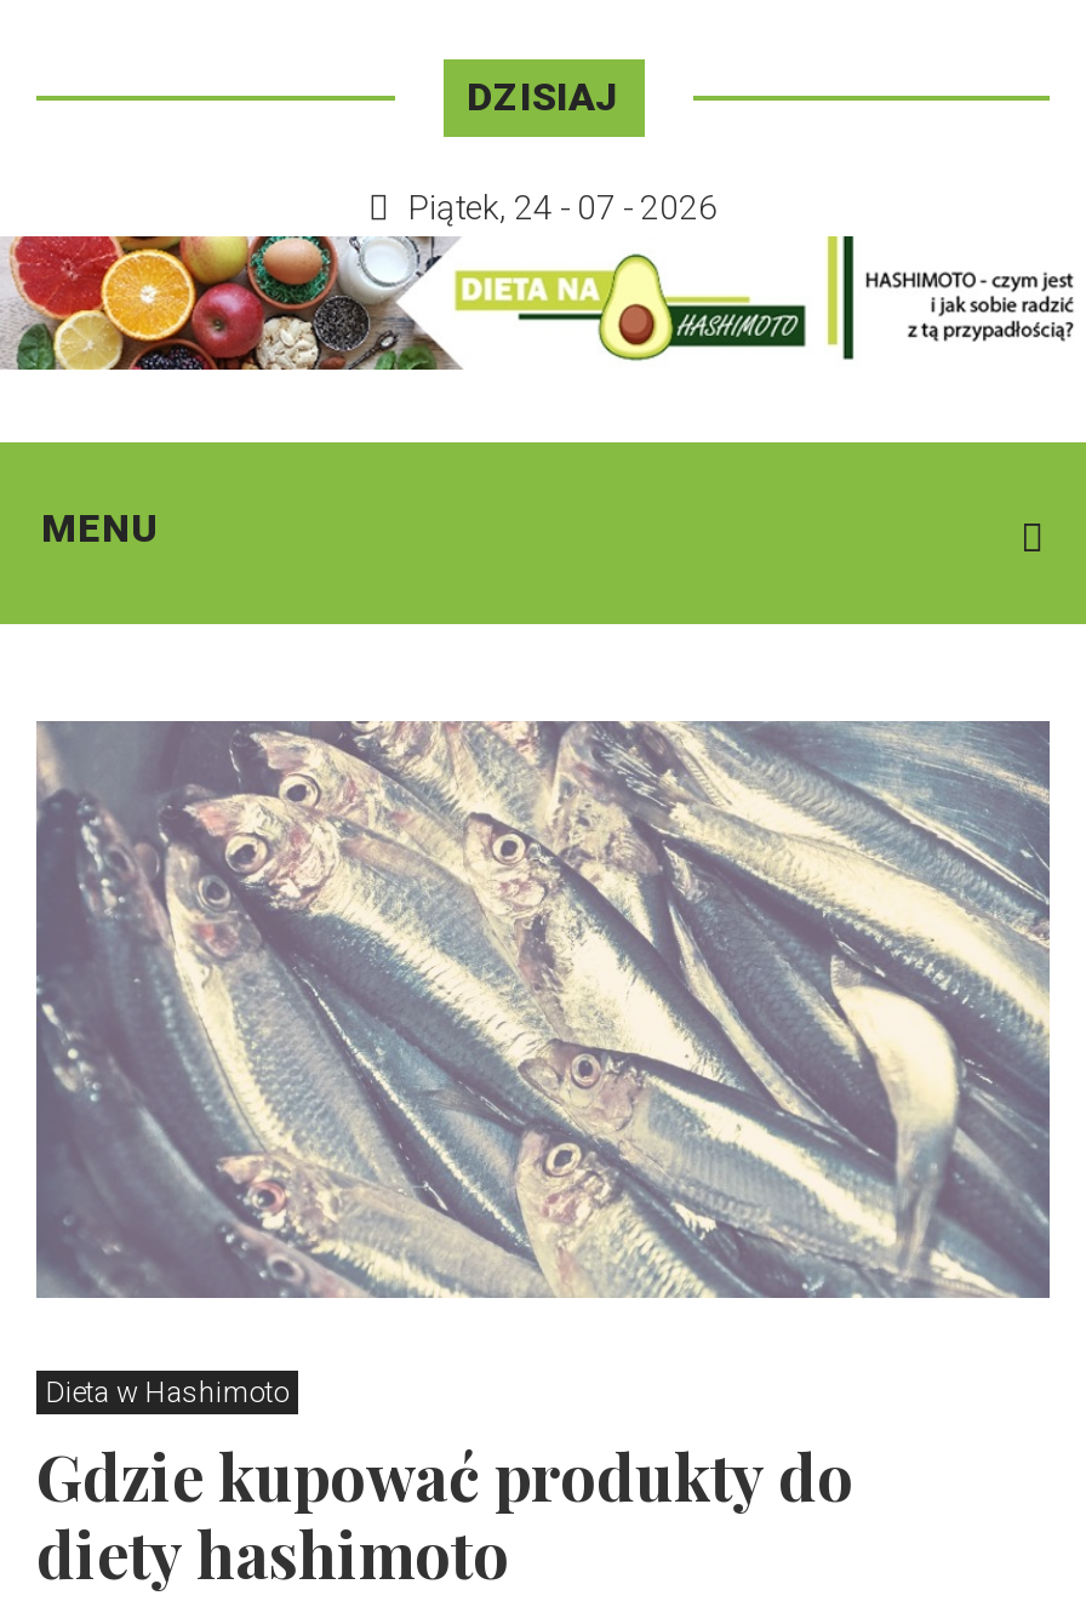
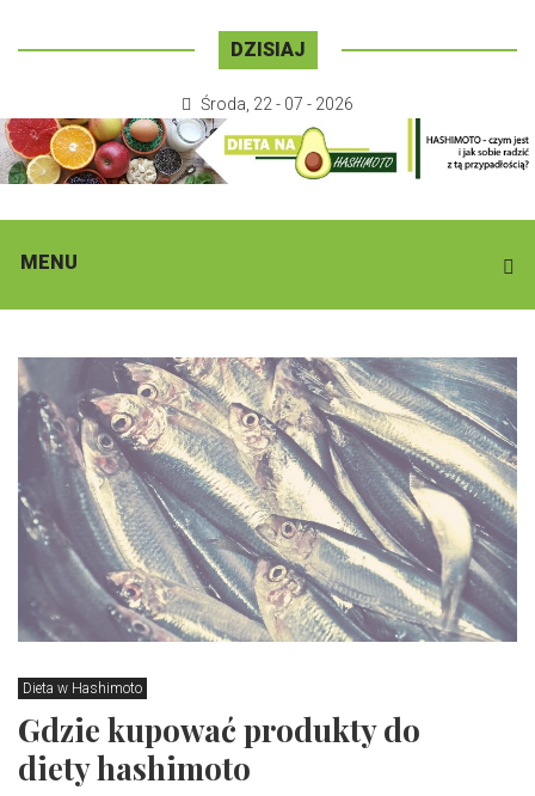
[407,188,718,227] Piątek, 24 - 07 - 2026 -> [201,94,353,114] Środa, 22 - 07 - 2026

